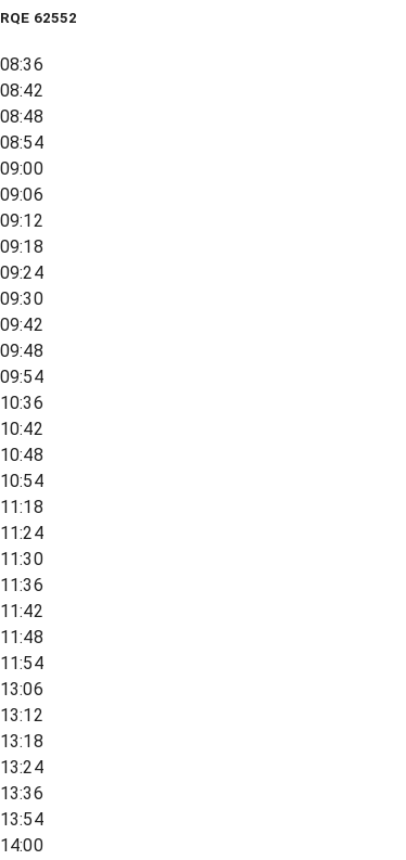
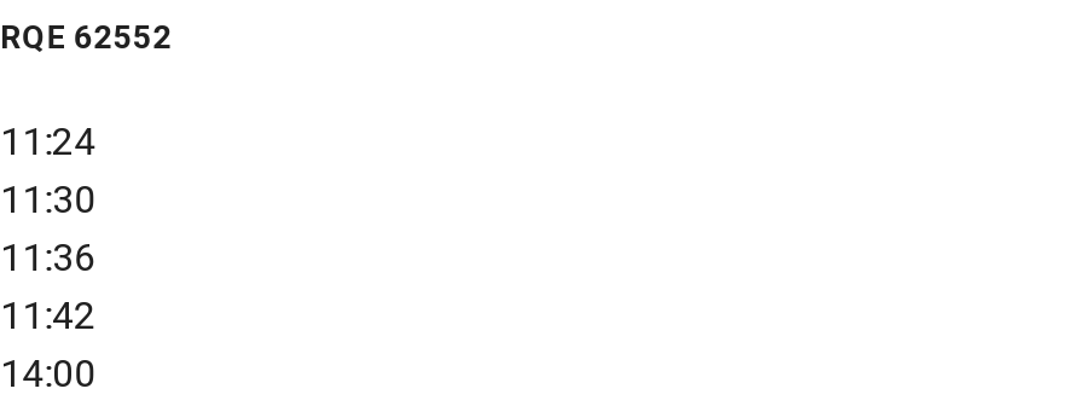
[0,55,43,518] 08:36 | 08:42 | 08:48 | 08:54 | 09:00 | 09:06 | 09:12 | 09:18 | 09:24 | 09:30 | 09:42 | 09:48 | 09:54 | 10:36 | 10:42 | 10:48 | 10:54 | 11:18 -> none
[0,627,43,830] 11:48 | 11:54 | 13:06 | 13:12 | 13:18 | 13:24 | 13:36 | 13:54 -> none

